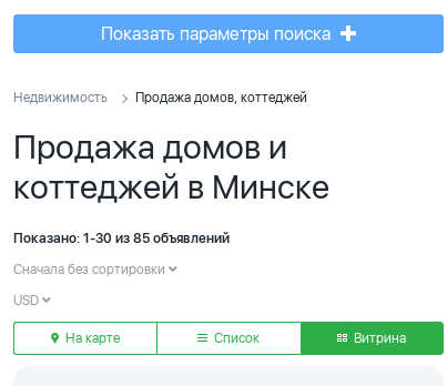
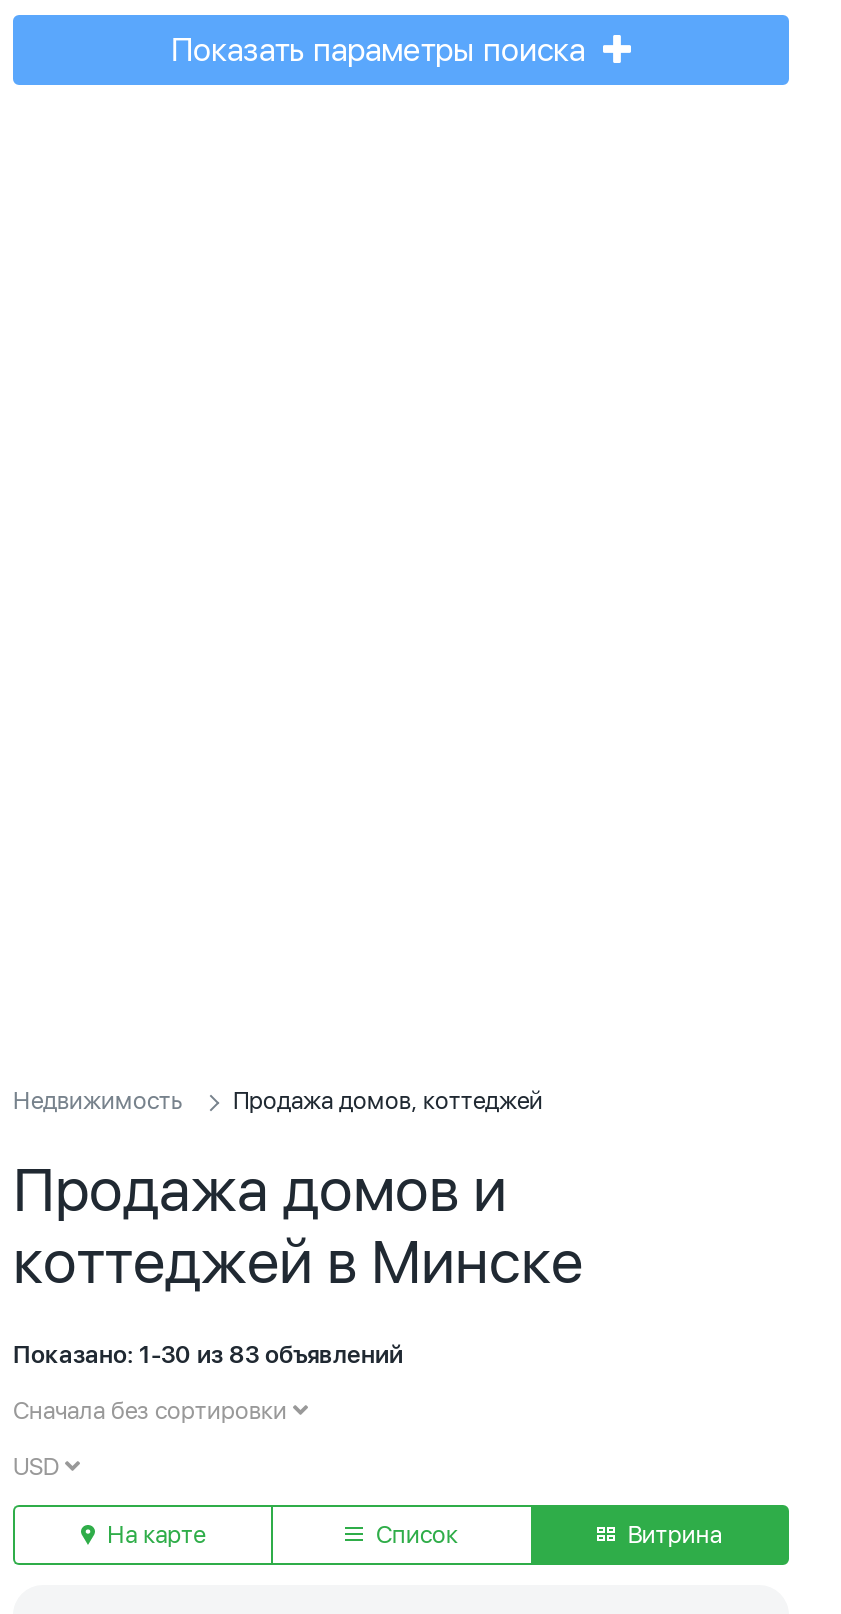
[13,231,230,246] Показано: 1-30 из 85 объявлений -> [13,1341,403,1369] Показано: 1-30 из 83 объявлений

